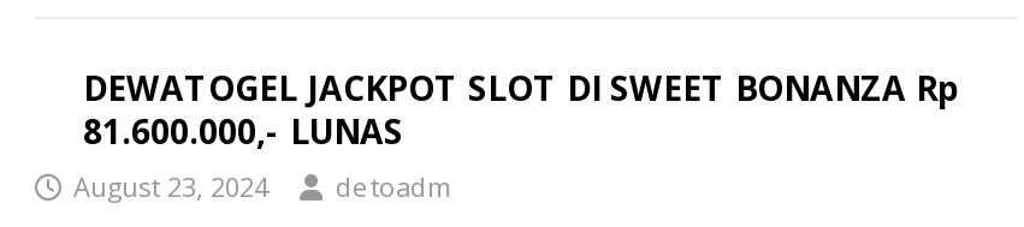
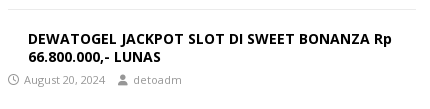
[83,109,403,155] 81.600.000,- LUNAS -> [28,46,161,65] 66.800.000,- LUNAS
[73,169,454,205] August 23, 2024 detoadm -> [24,71,182,86] August 20, 2024 detoadm

